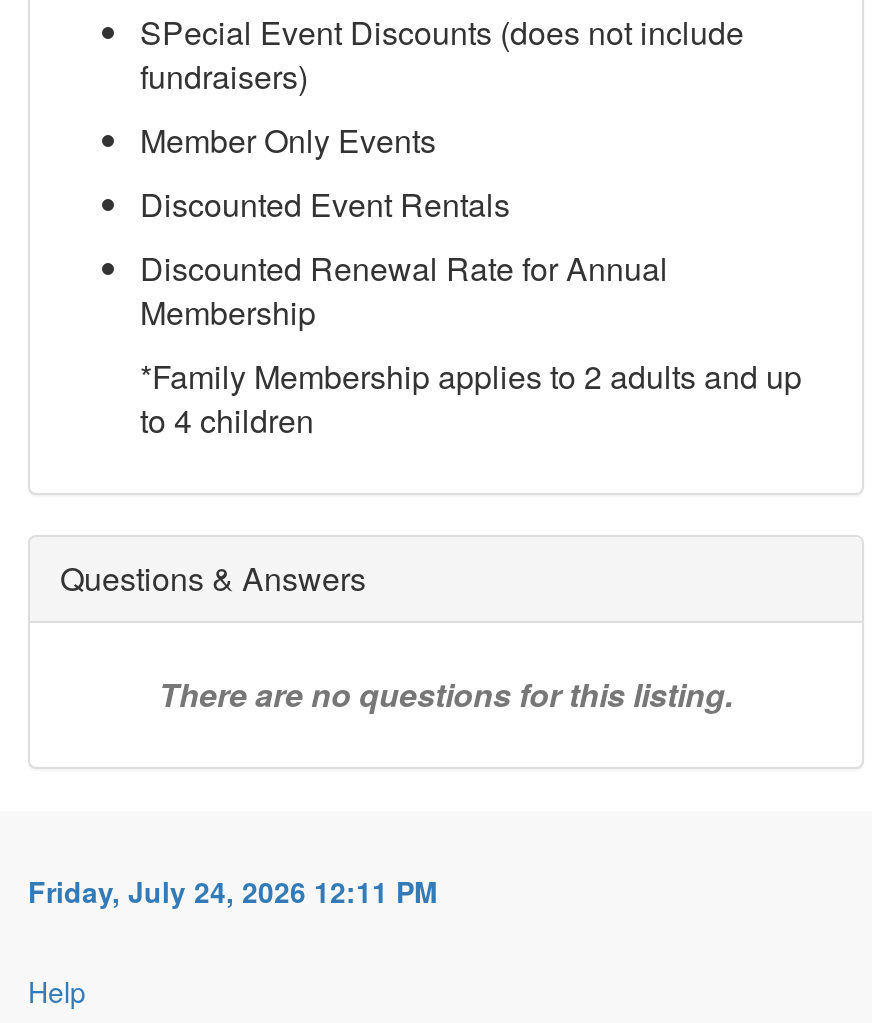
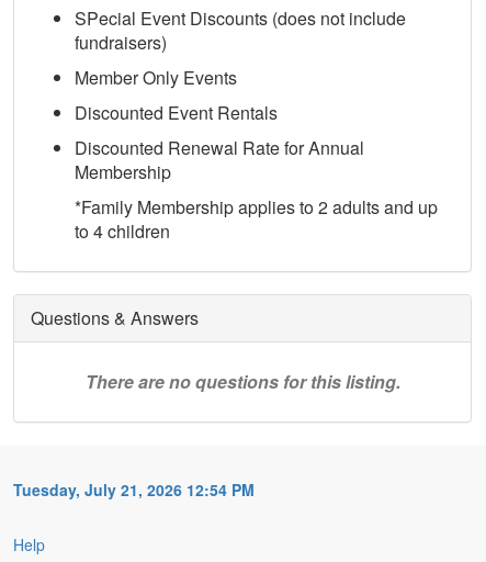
[28,872,438,912] Friday, July 24, 2026 12:11 PM -> [13,479,255,501] Tuesday, July 21, 2026 12:54 PM

